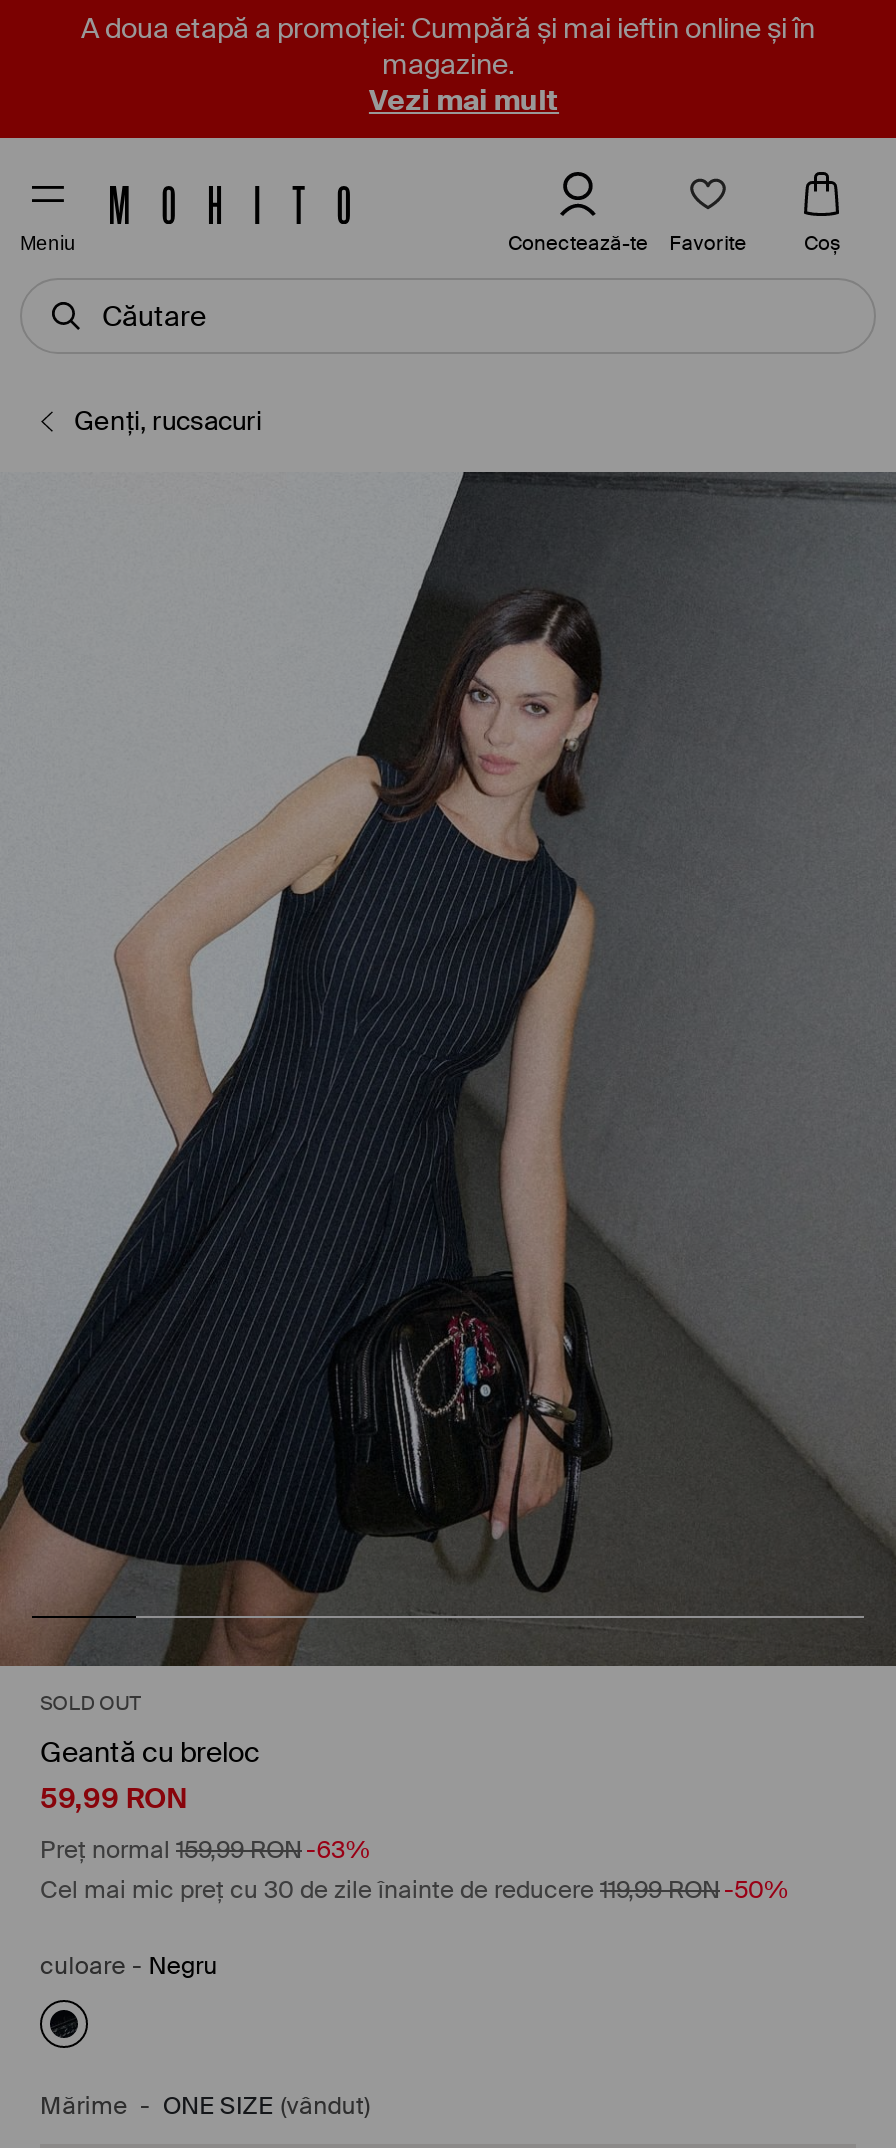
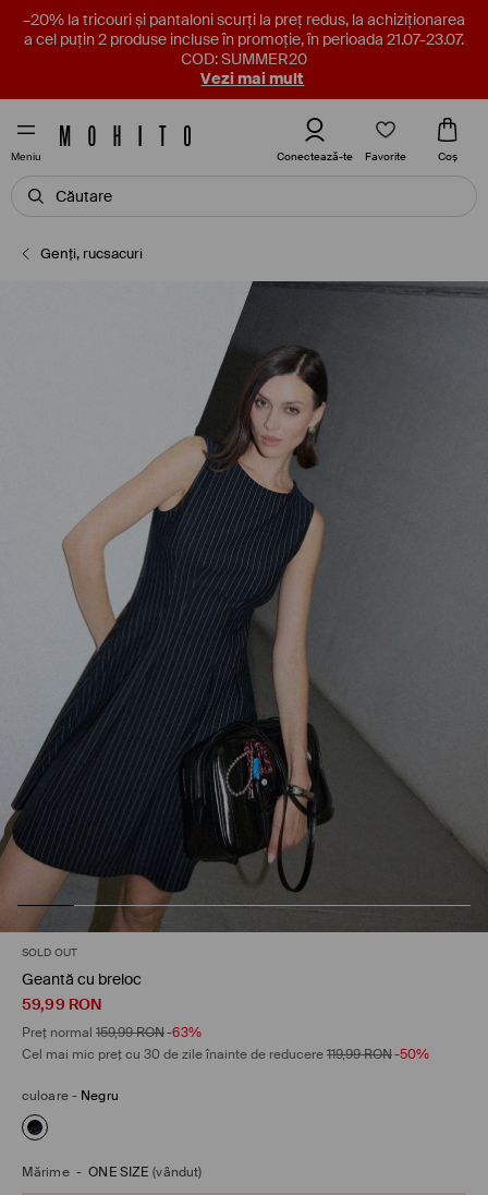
[81,10,815,82] A doua etapă a promoției: Cumpără și mai ieftin online și în | magazine. -> [23,10,465,69] –20% la tricouri și pantaloni scurți la preț redus, la achiziționarea | a cel puțin 2 produse incluse în promoție, în perioada 21.07-23.07. | COD: SUMMER20

